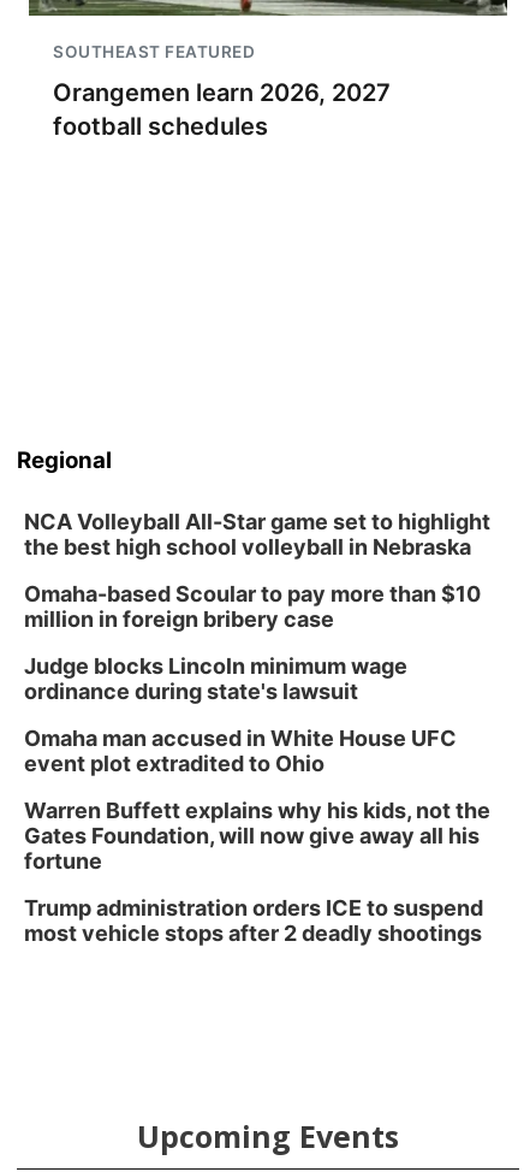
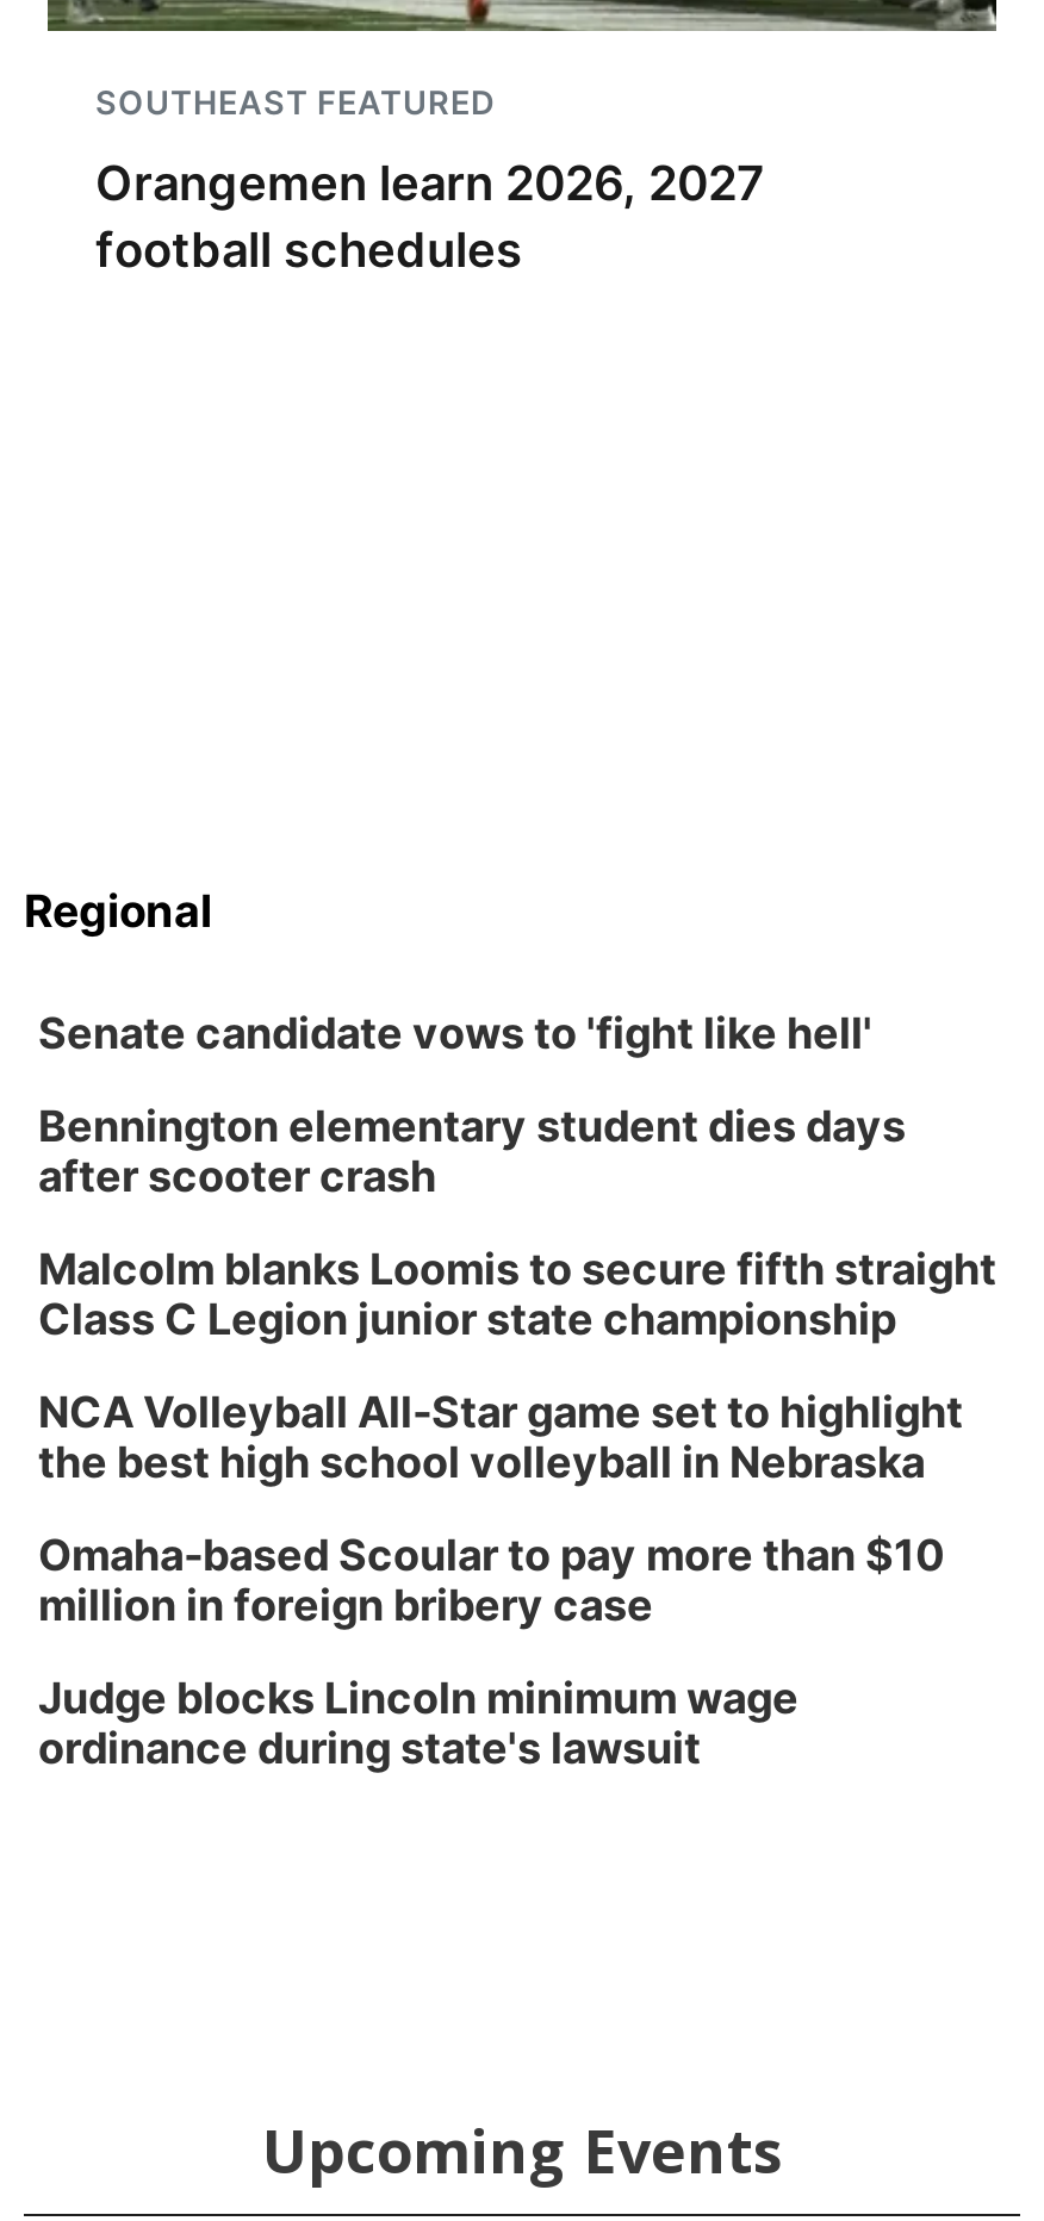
none -> [38,1008,996,1344] Senate candidate vows to 'fight like hell' | Bennington elementary student dies days | after scooter crash | Malcolm blanks Loomis to secure fifth straight | Class C Legion junior state championship
moved [24,509,490,704] -> [38,1387,963,1773]: NCA Volleyball All-Star game set to highlight | the best high school volleyball in Nebraska | Omaha-based Scoular to pay more than $10 | million in foreign bribery case | Judge blocks Lincoln minimum wage | ordinance during state's lawsuit
[24,726,490,946] Omaha man accused in White House UFC | event plot extradited to Ohio | Warren Buffett explains why his kids, not the | Gates Foundation, will now give away all his | fortune | Trump administration orders ICE to suspend | most vehicle stops after 2 deadly shootings -> none

